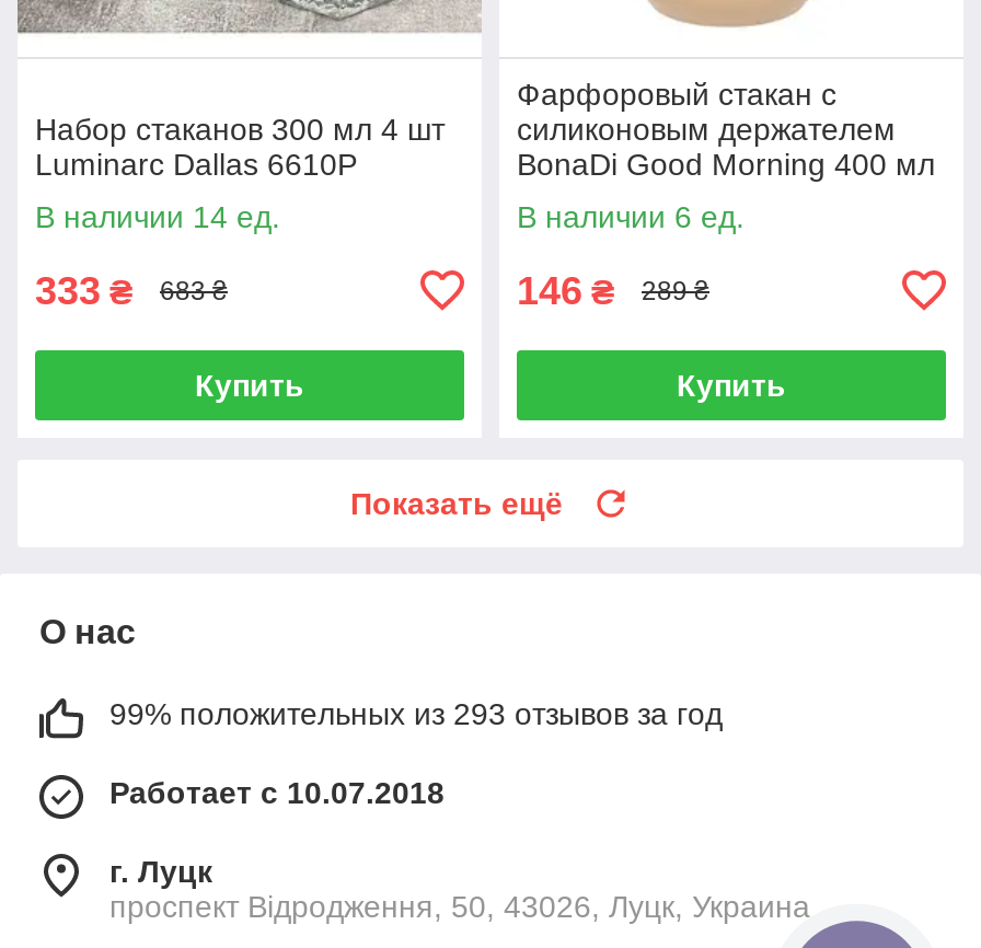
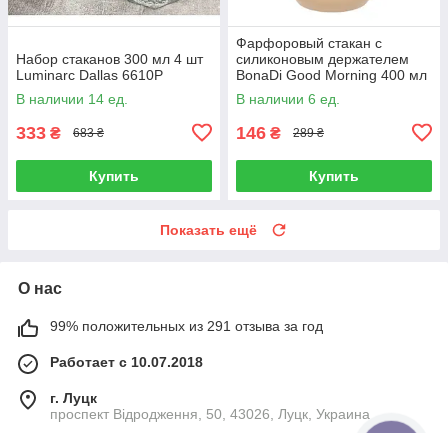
[109,696,723,731] 99% положительных из 293 отзывов за год -> [50,318,323,334] 99% положительных из 291 отзыва за год

